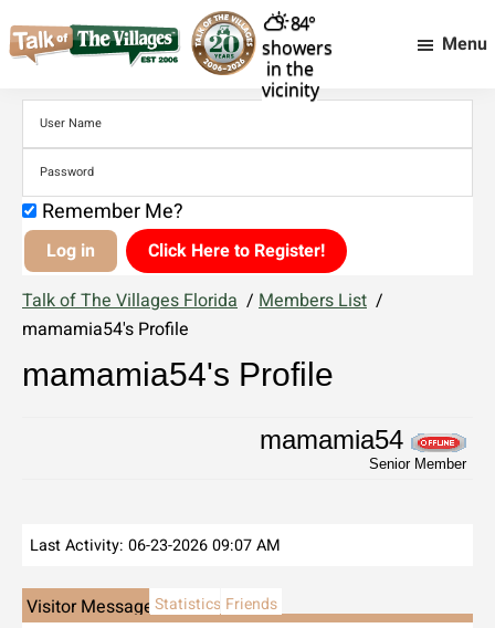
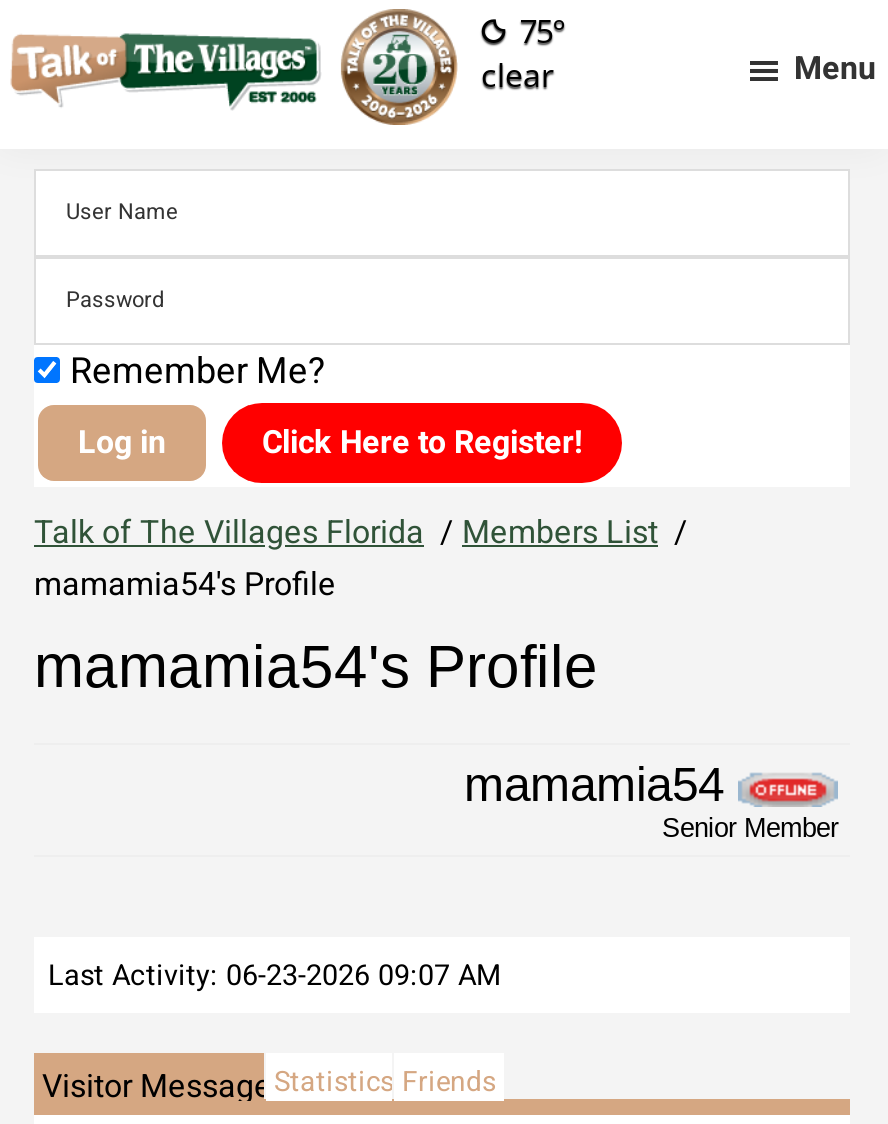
[262,11,333,102] 84° | showers | in the | vicinity -> [481,9,565,97] 75° | clear

